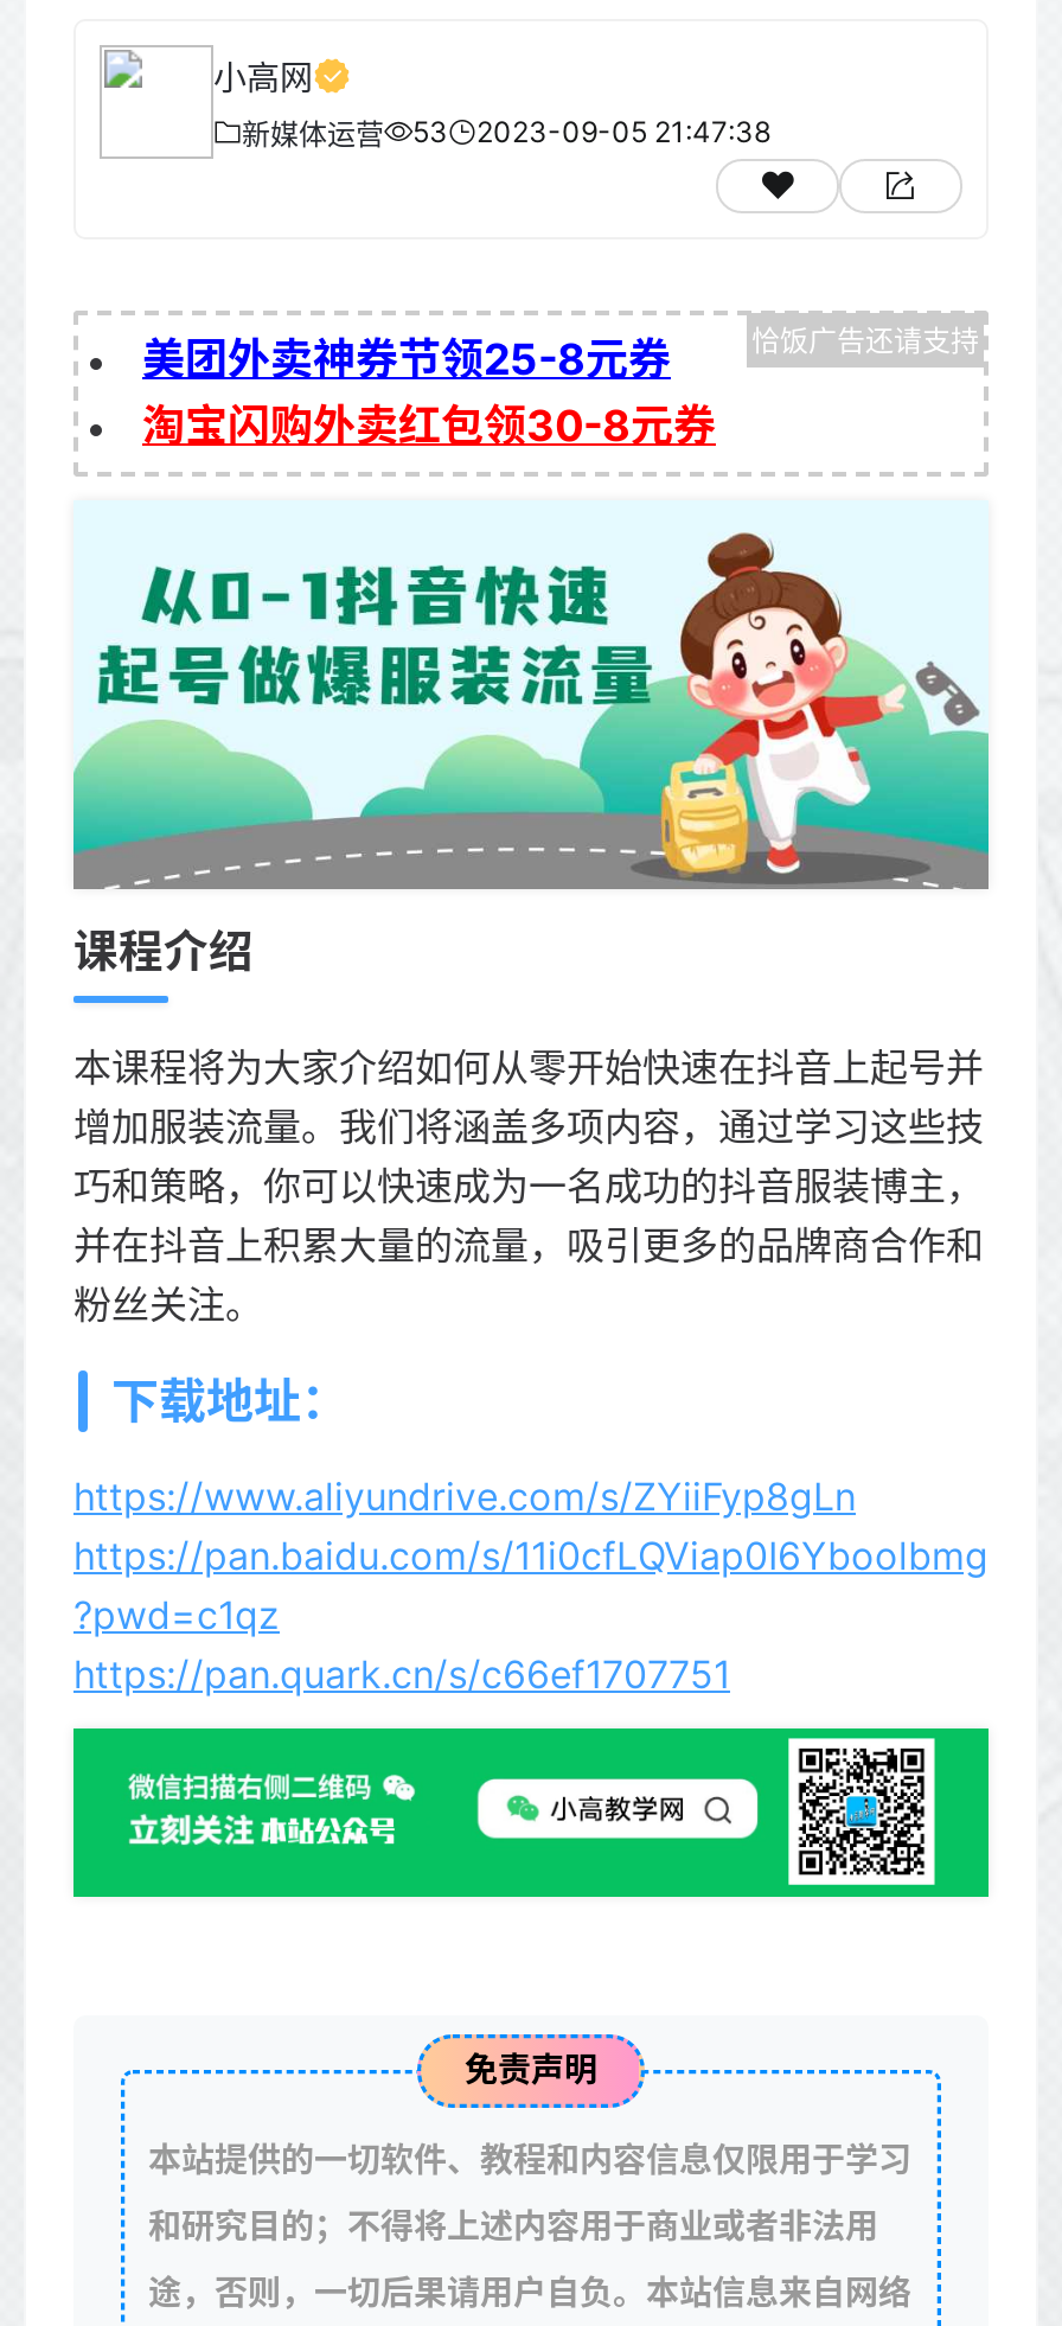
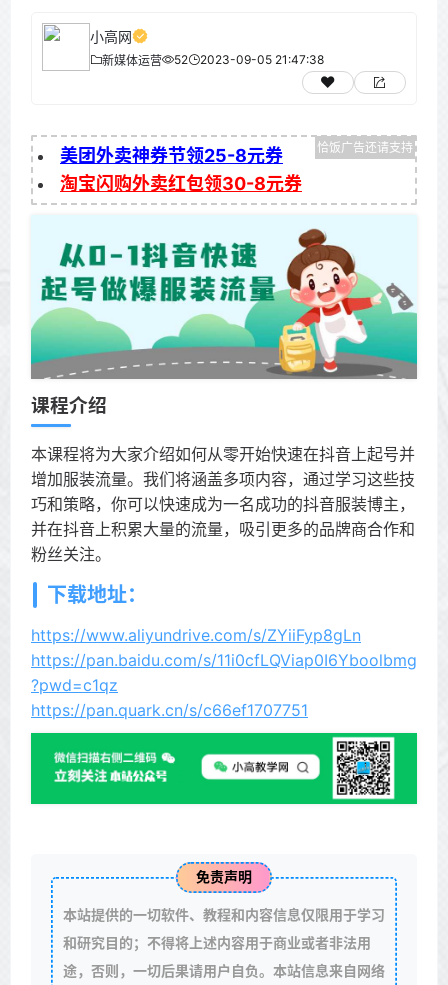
[242,114,770,152] 新媒体运营 53 2023-09-05 21:47:38 -> [102,52,324,68] 新媒体运营 52 2023-09-05 21:47:38

